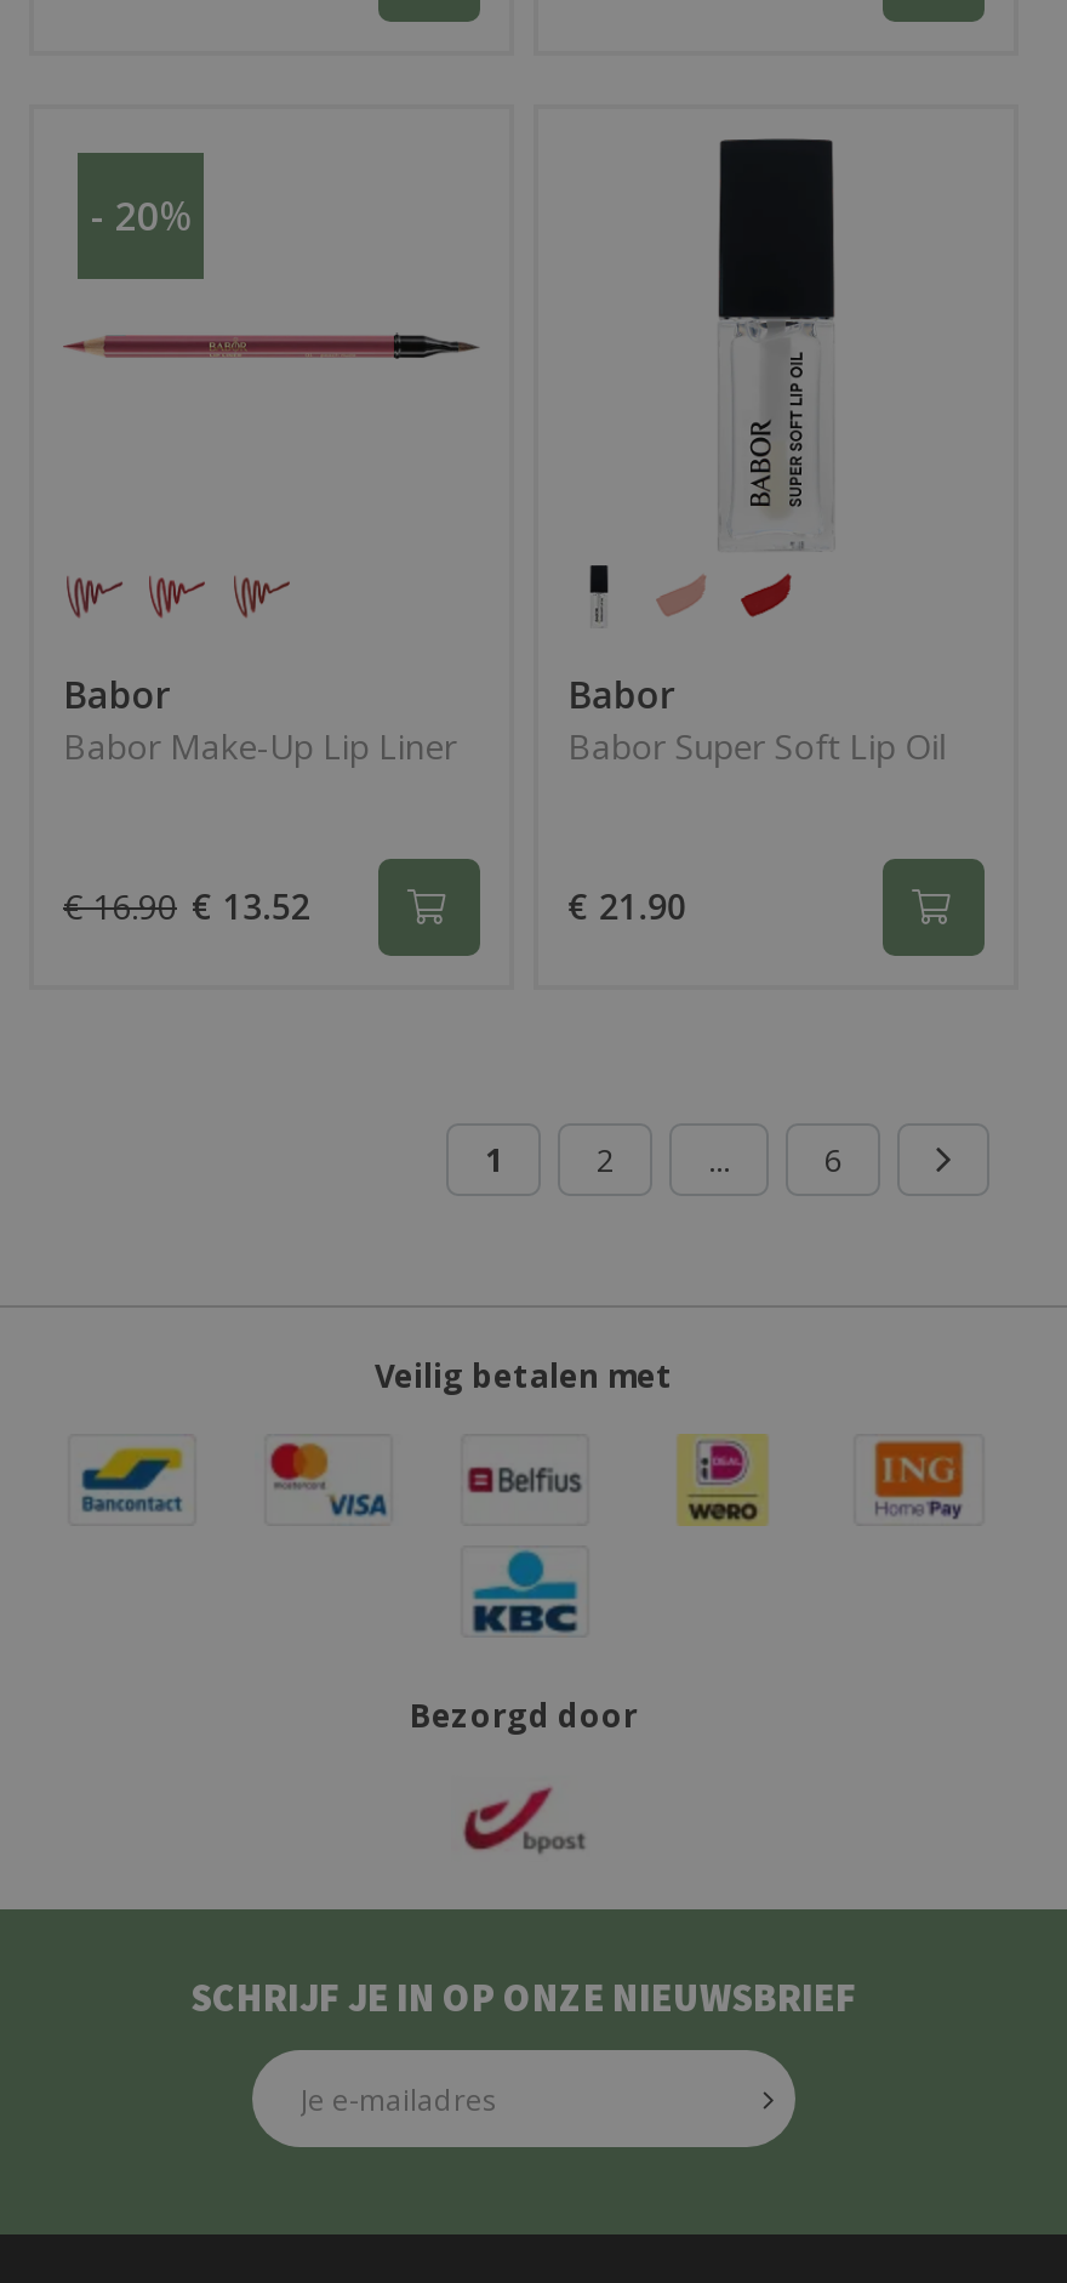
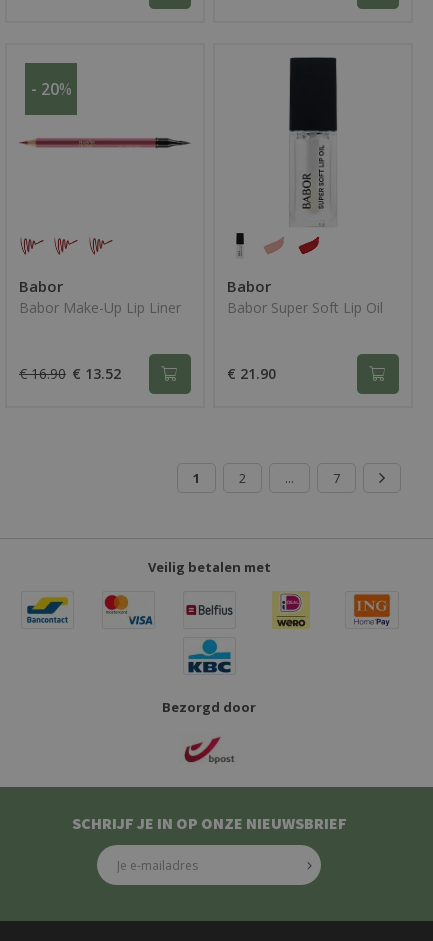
[824,1139,841,1183] 6 -> [333,469,340,487] 7

